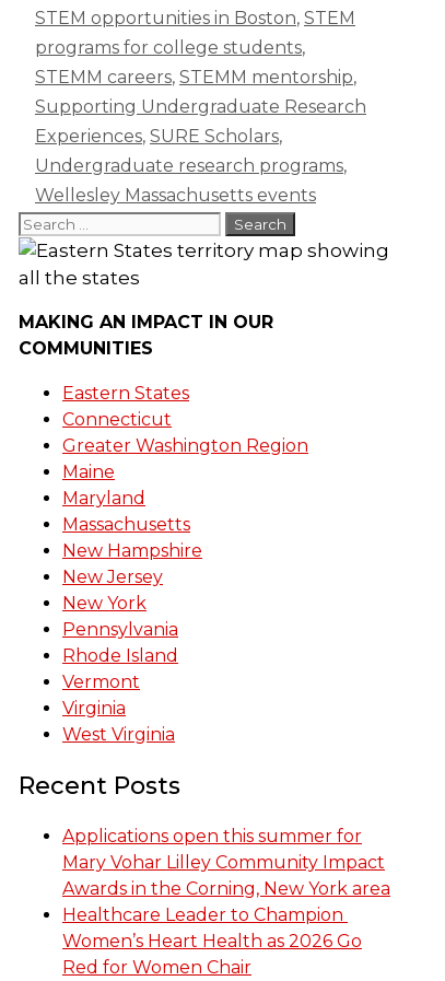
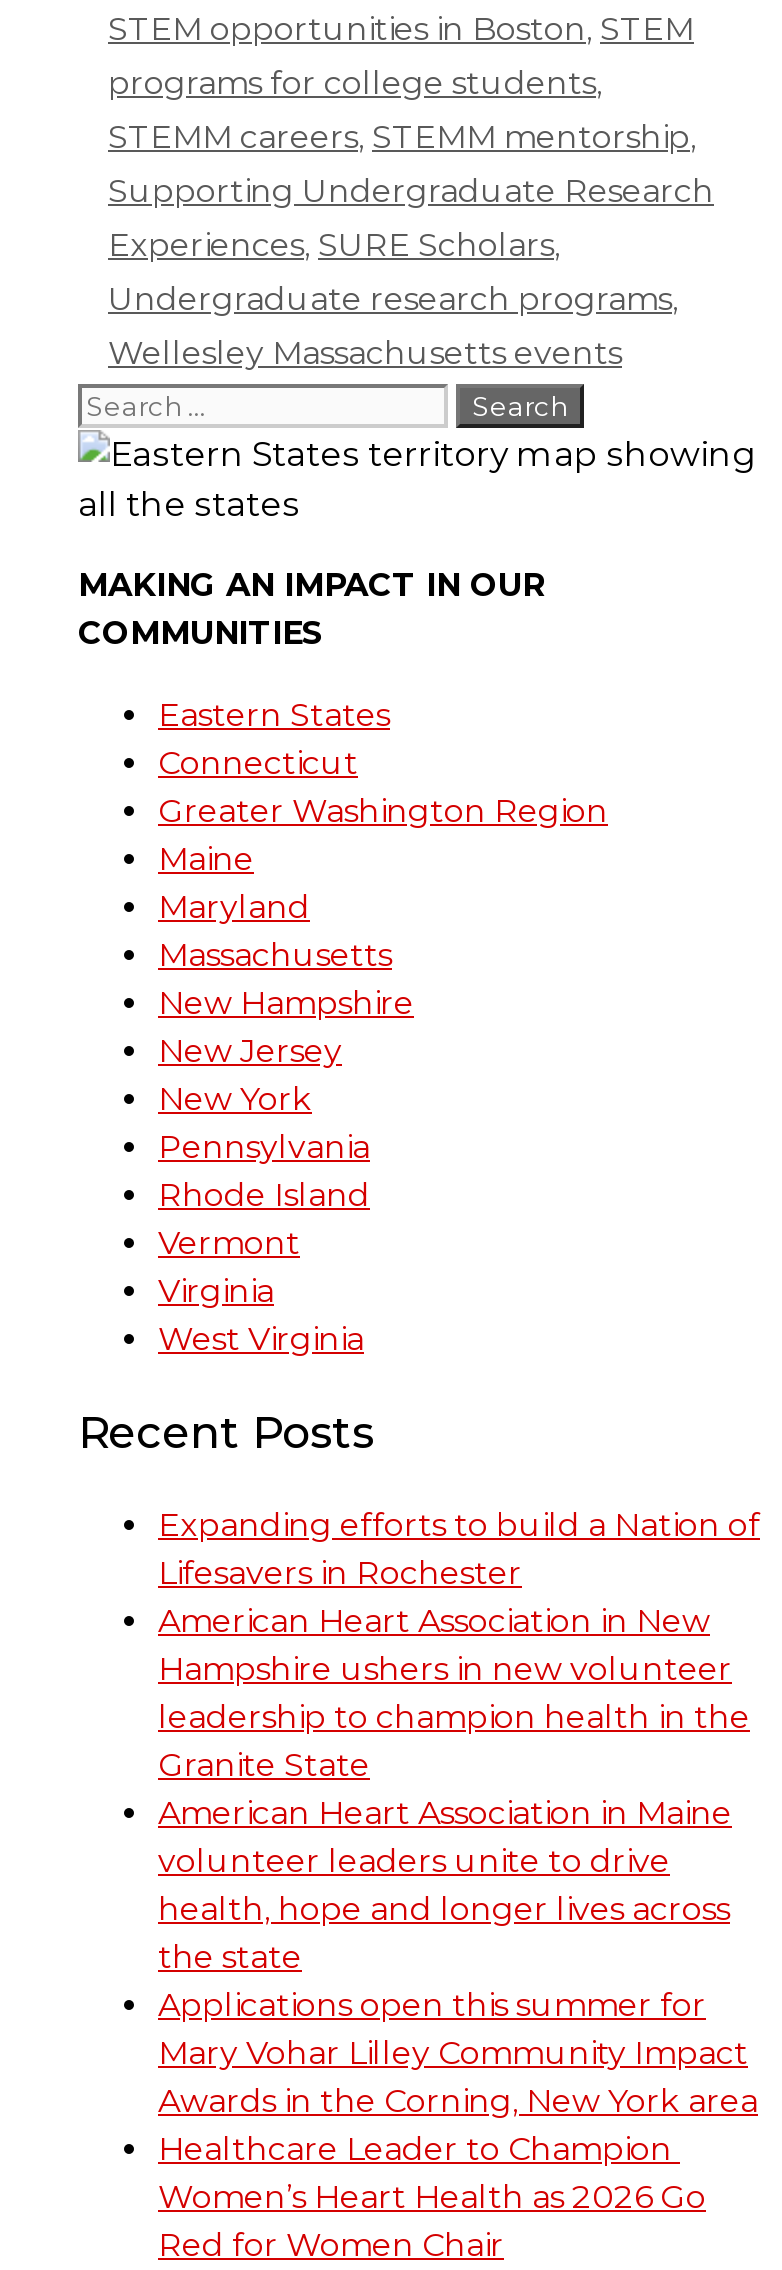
none -> [158,1506,760,1976] Expanding efforts to build a Nation of | Lifesavers in Rochester | American Heart Association in New | Hampshire ushers in new volunteer | leadership to champion health in the | Granite State | American Heart Association in Maine | volunteer leaders unite to drive | health, hope and longer lives across | the state

